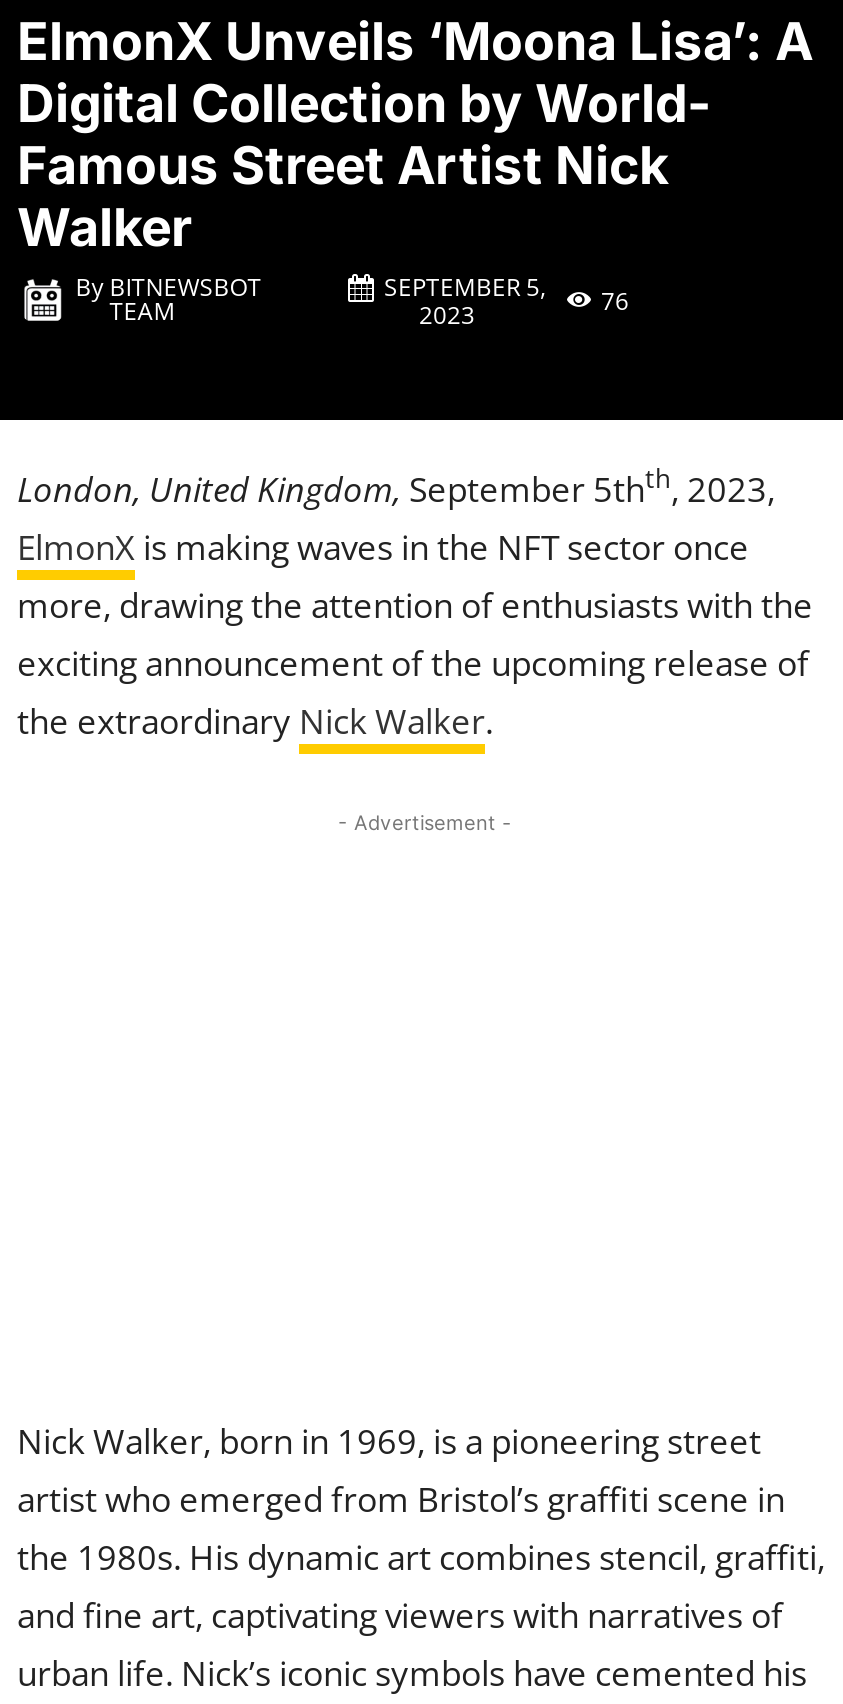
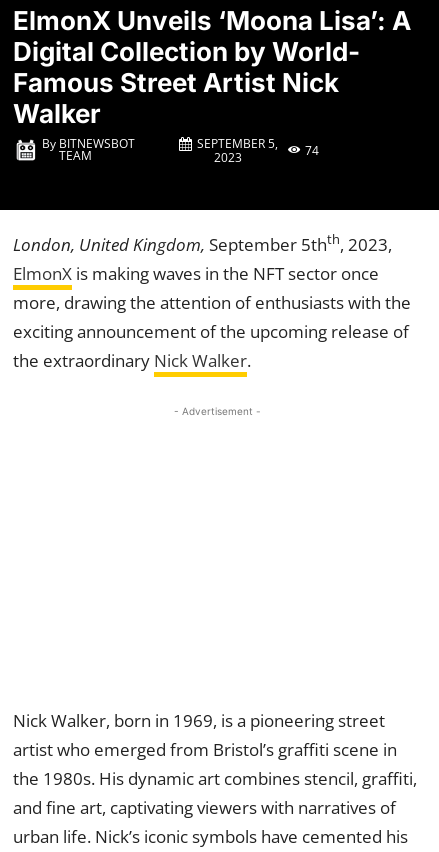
[384,270,629,317] SEPTEMBER 5, 76 -> [196,135,319,158] SEPTEMBER 5, 74

